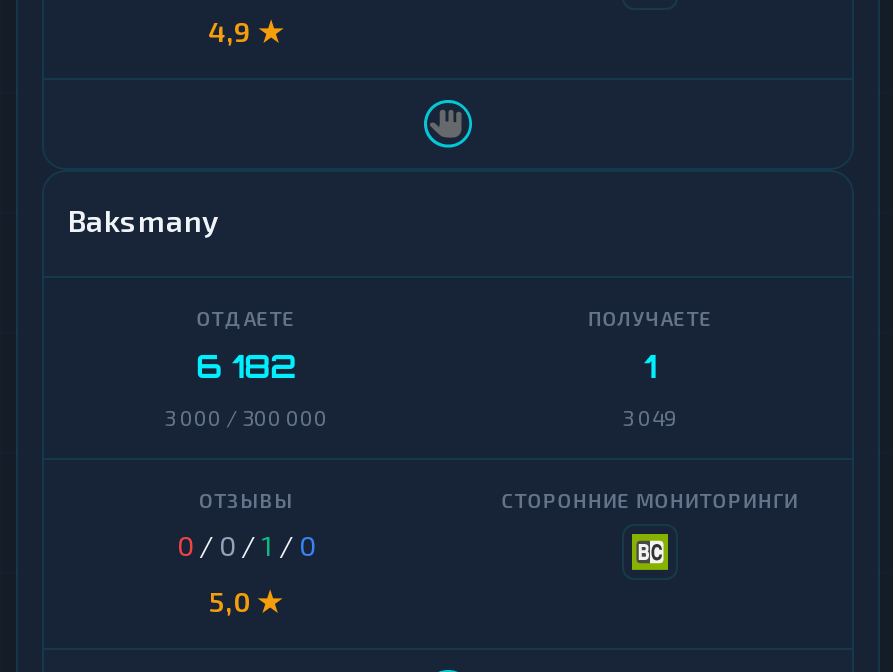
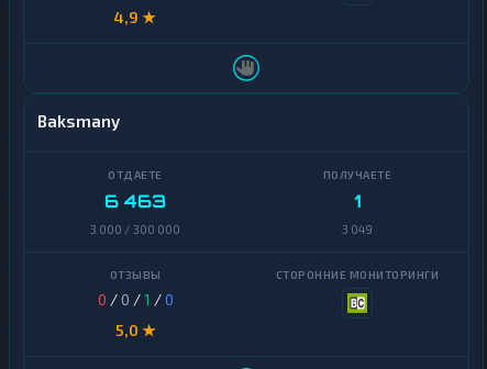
[196,346,296,386] 6 182 -> [104,190,166,212] 6 463

